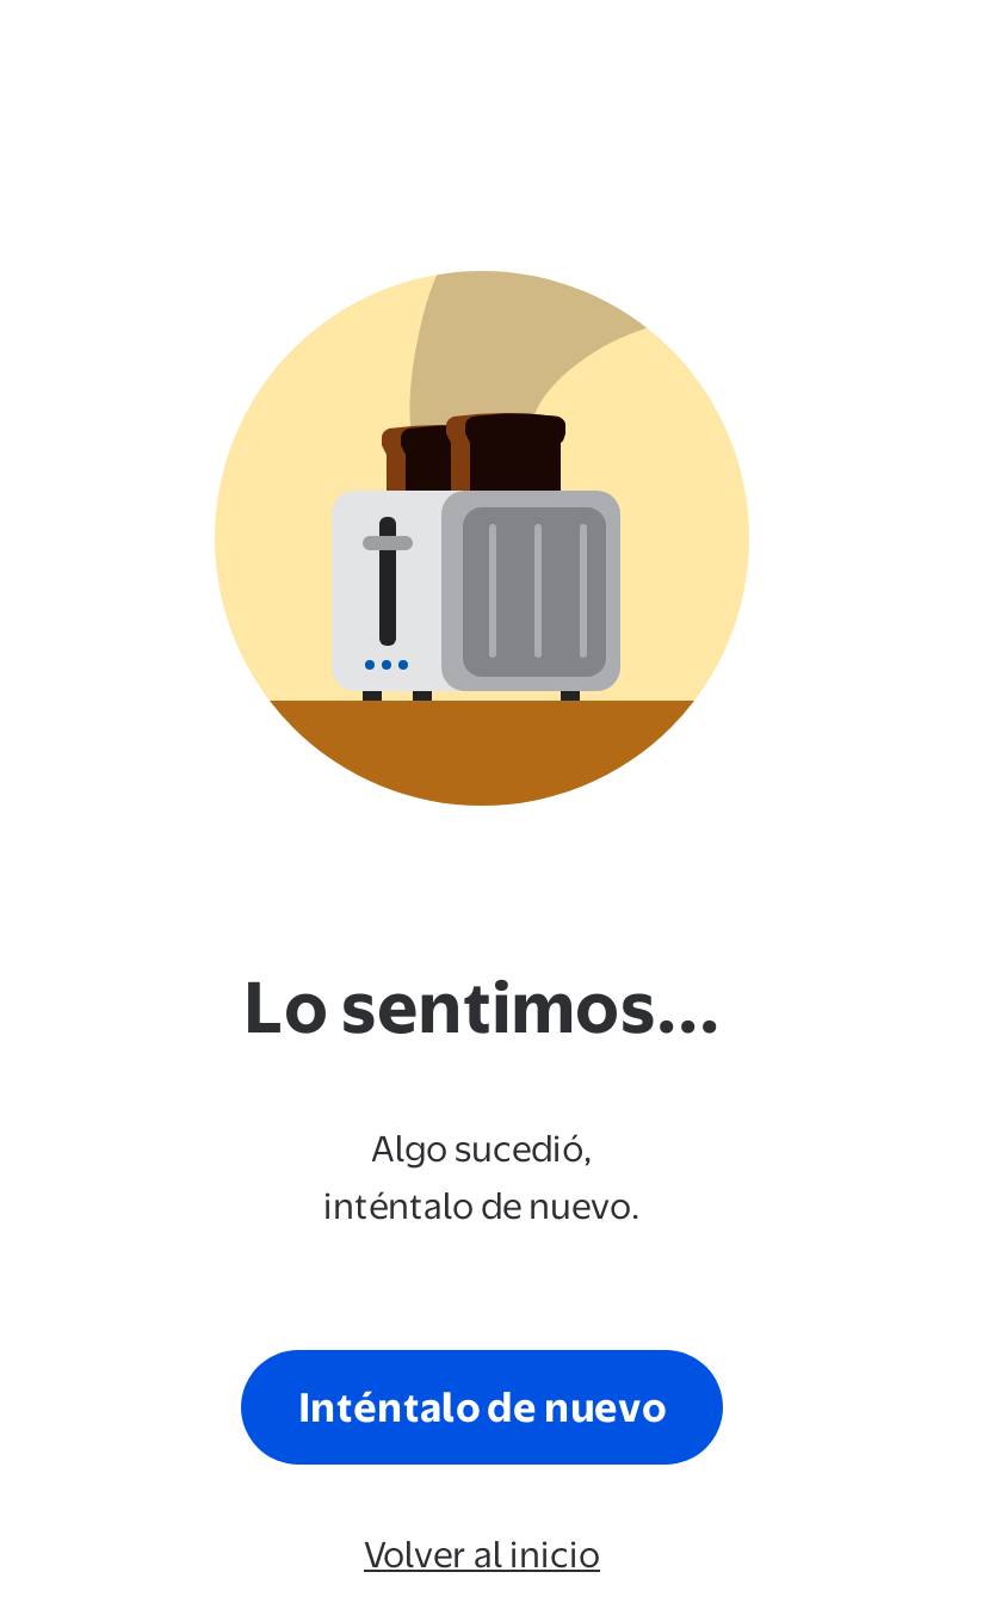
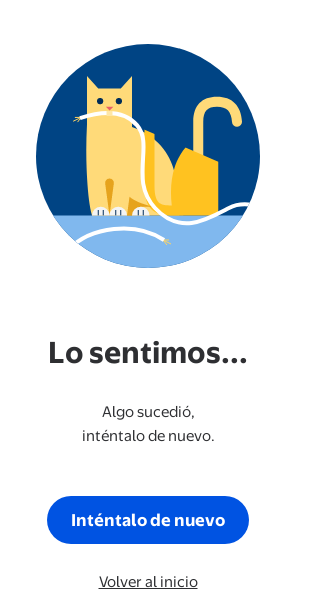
[215,271,749,808] [image] -> [35,43,261,269] [image]

